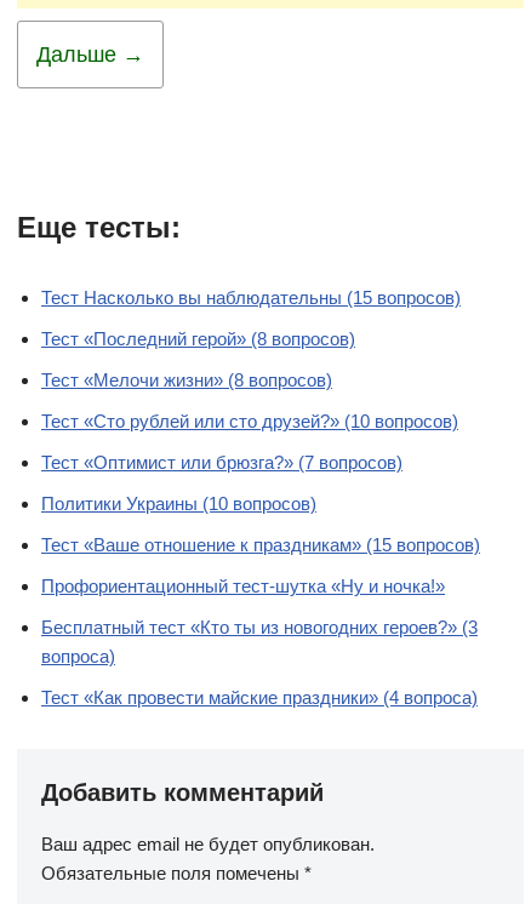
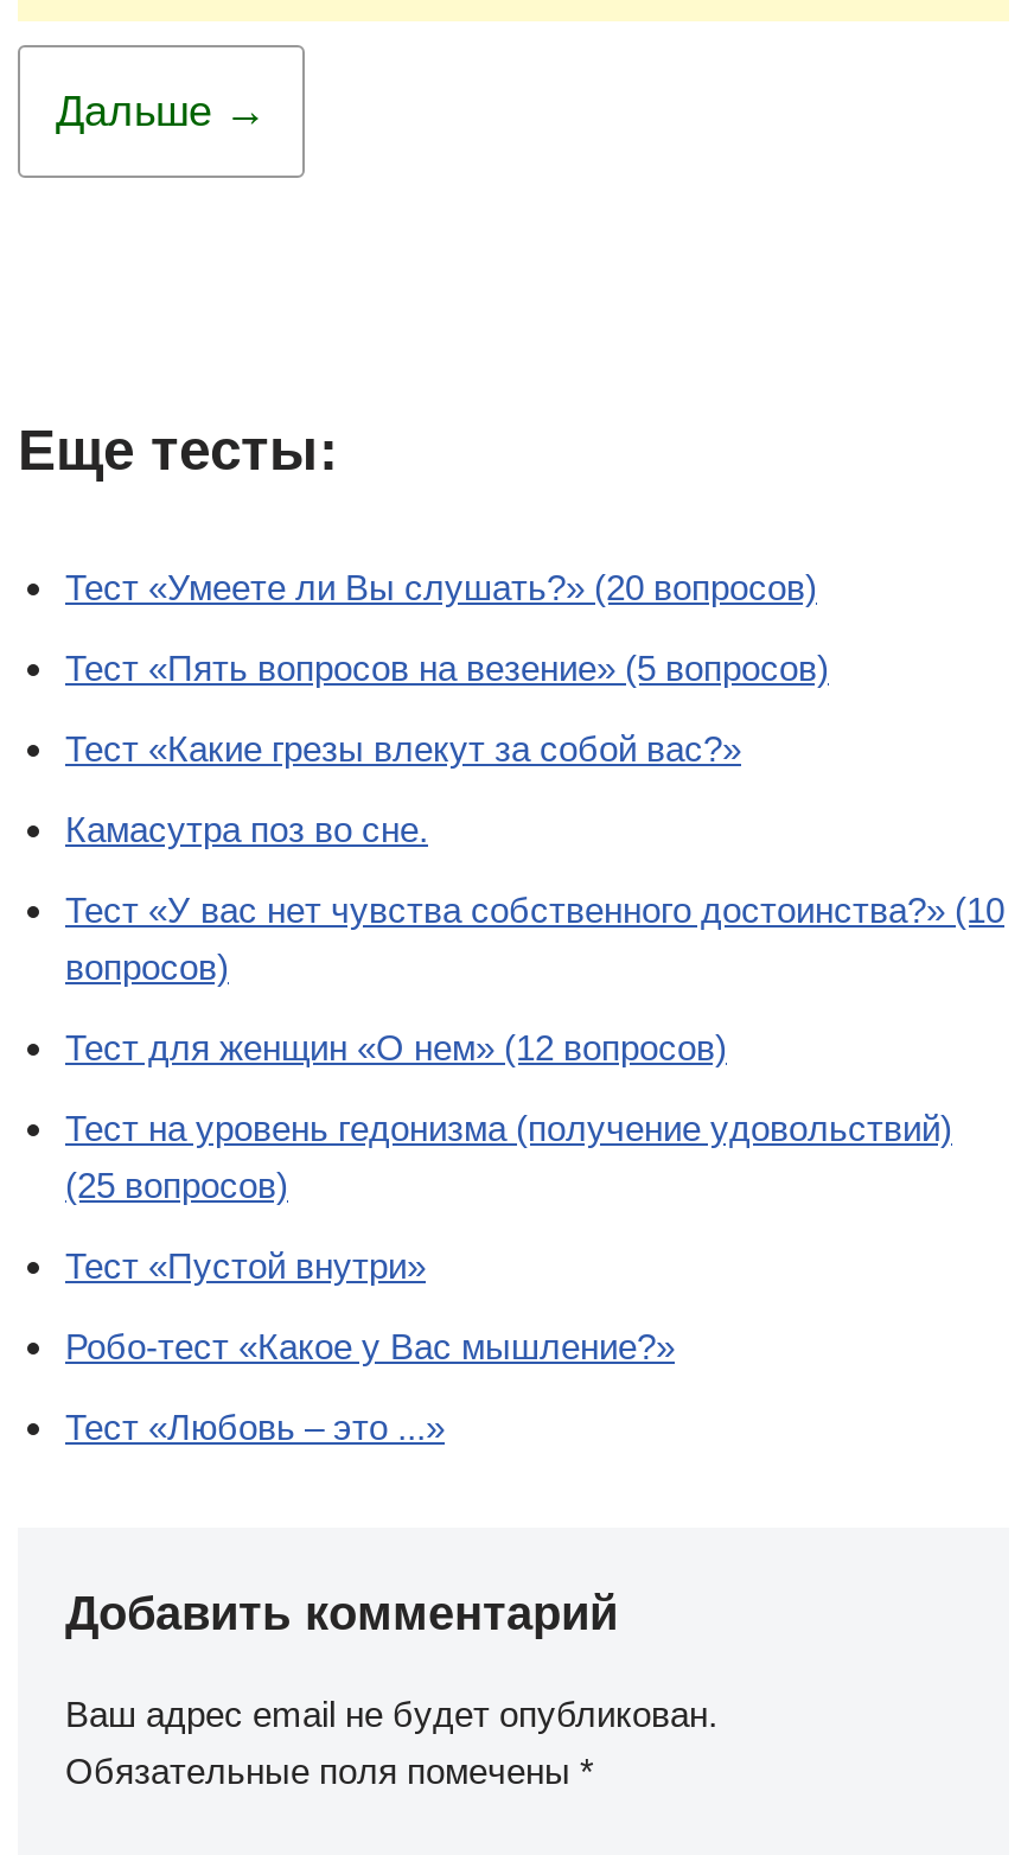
[41,287,461,308] Тест Насколько вы наблюдательны (15 вопросов) -> [65,567,817,607] Тест «Умеете ли Вы слушать?» (20 вопросов)
[41,328,355,349] Тест «Последний герой» (8 вопросов) -> [65,648,829,688] Тест «Пять вопросов на везение» (5 вопросов)
[41,370,332,390] Тест «Мелочи жизни» (8 вопросов) -> [65,728,741,769] Тест «Какие грезы влекут за собой вас?»
[41,411,458,431] Тест «Сто рублей или сто друзей?» (10 вопросов) -> [65,809,428,849] Камасутра поз во сне.
[41,452,402,473] Тест «Оптимист или брюзга?» (7 вопросов) -> [65,890,1004,987] Тест «У вас нет чувства собственного достоинства?» (10 | вопросов)
[41,493,316,514] Политики Украины (10 вопросов) -> [65,1027,727,1067] Тест для женщин «О нем» (12 вопросов)
[41,534,480,555] Тест «Ваше отношение к праздникам» (15 вопросов) -> [65,1108,952,1205] Тест на уровень гедонизма (получение удовольствий) | (25 вопросов)
[41,576,445,596] Профориентационный тест-шутка «Ну и ночка!» -> [65,1245,426,1286] Тест «Пустой внутри»
[41,617,478,666] Бесплатный тест «Кто ты из новогодних героев?» (3 | вопроса) -> [65,1326,675,1366] Робо-тест «Какое у Вас мышление?»
[41,687,478,708] Тест «Как провести майские праздники» (4 вопроса) -> [65,1407,445,1447] Тест «Любовь – это ...»

